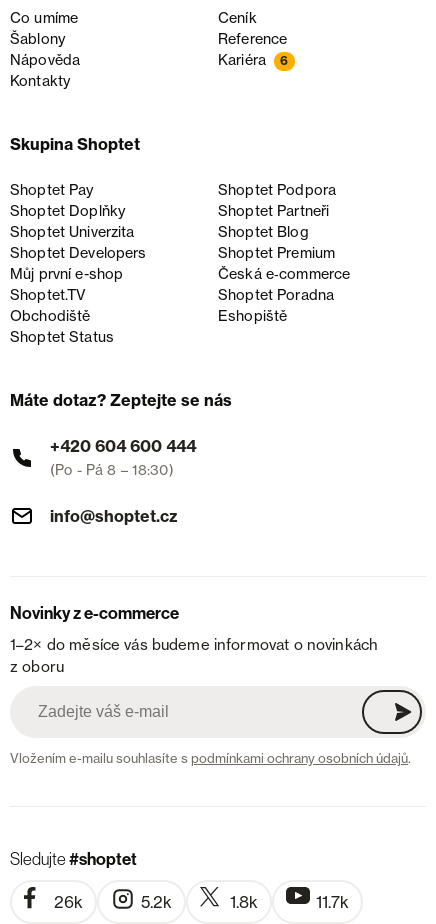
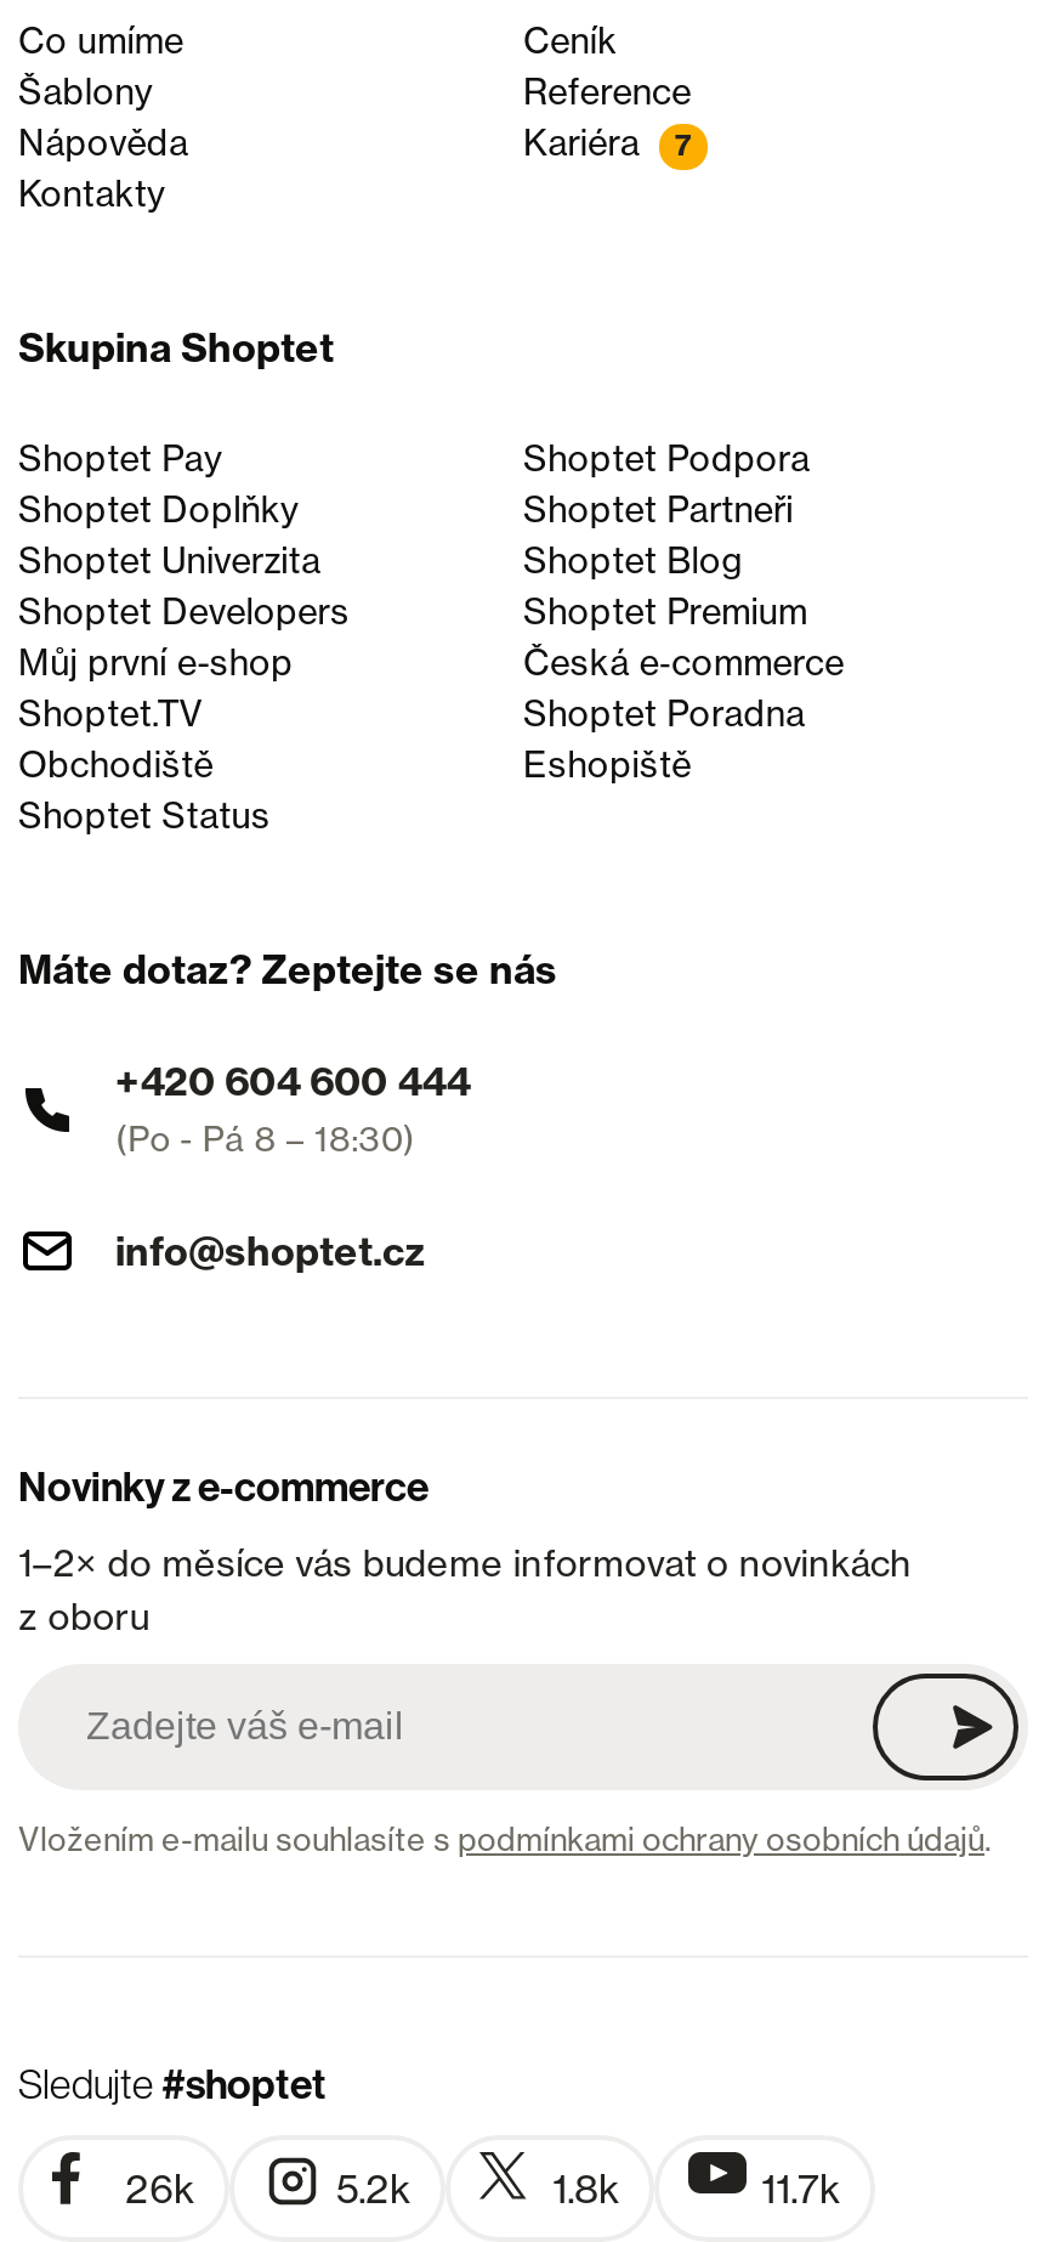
[218,51,289,69] Kariéra 6 -> [523,122,692,166] Kariéra 7

